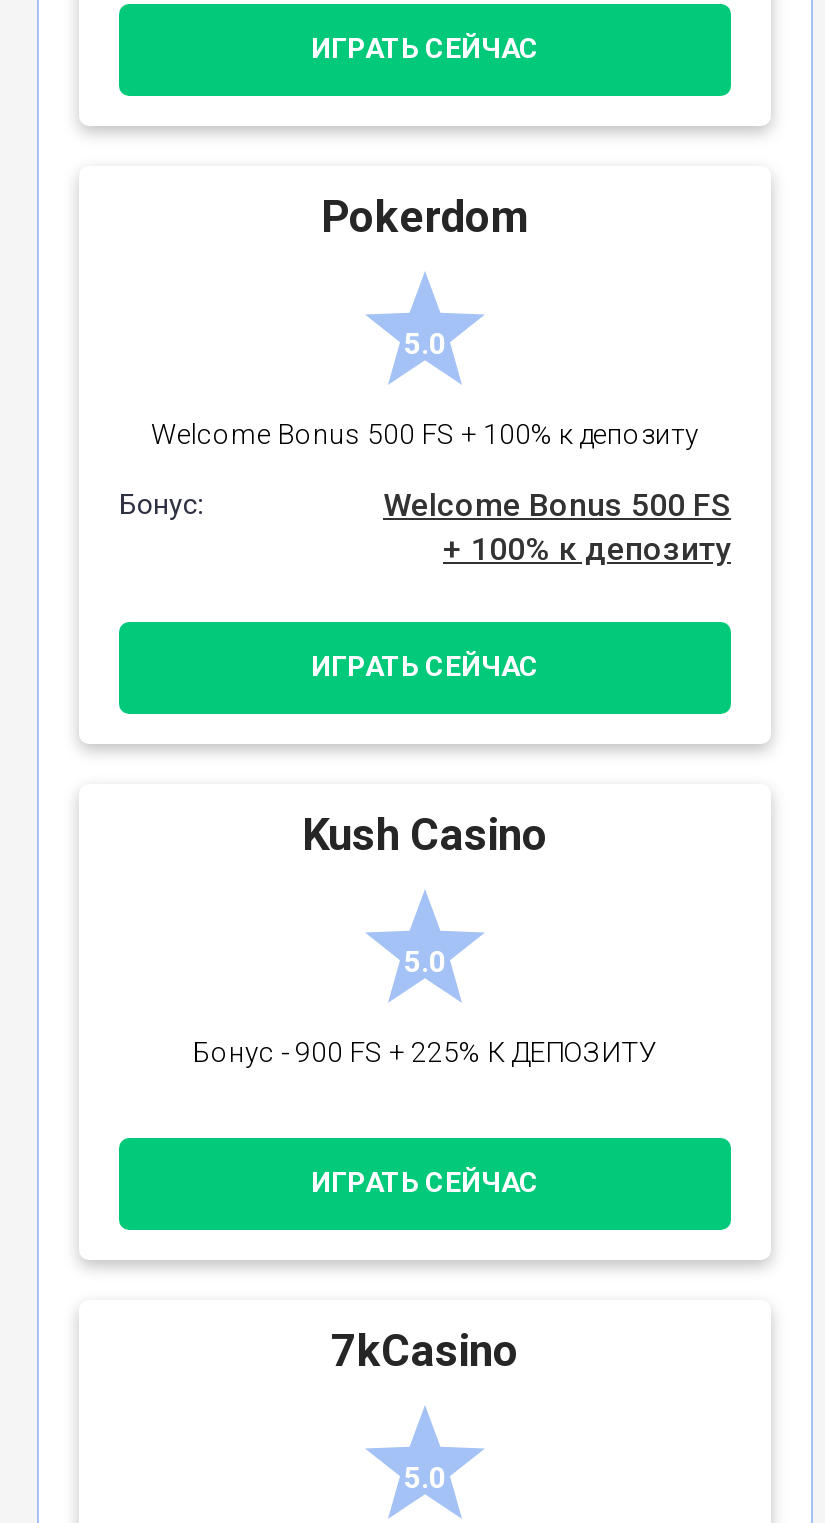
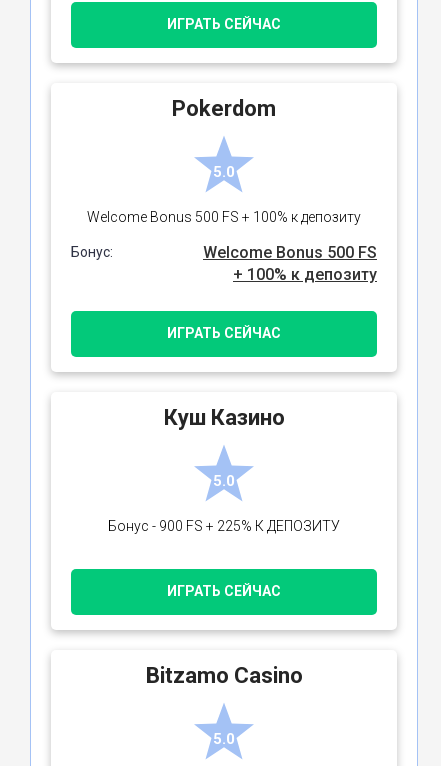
[302,809,548,859] Kush Casino -> [163,405,284,430] Куш Казино
[331,1325,519,1375] 7kCasino -> [145,663,302,688] Bitzamo Casino

